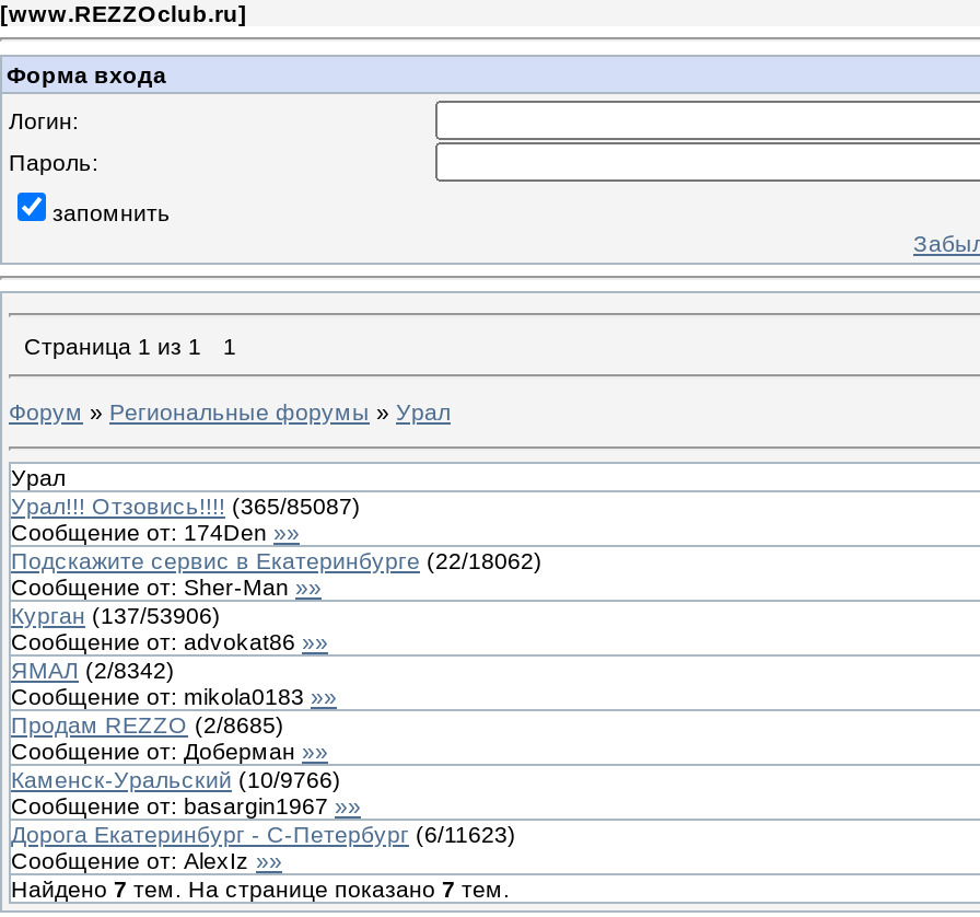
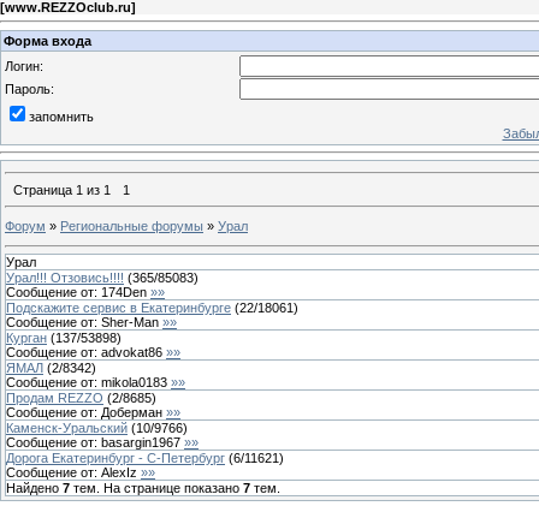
[11,493,361,519] Урал!!! Отзовись!!!! (365/85087) -> [6,271,199,285] Урал!!! Отзовись!!!! (365/85083)
[11,548,542,574] Подскажите сервис в Екатеринбурге (22/18062) -> [6,301,298,315] Подскажите сервис в Екатеринбурге (22/18061)
[11,603,221,629] Курган (137/53906) -> [6,331,122,345] Курган (137/53898)
[11,821,516,848] Дорога Екатеринбург - С-Петербург (6/11623) -> [6,451,284,465] Дорога Екатеринбург - С-Петербург (6/11621)

